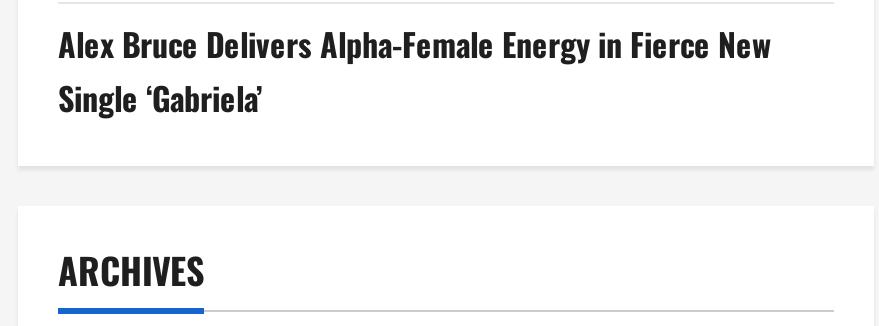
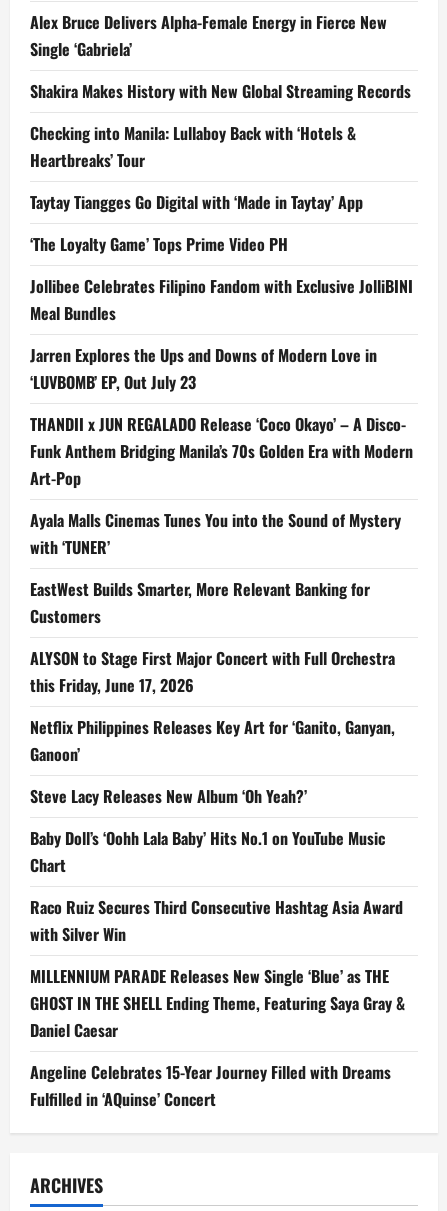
none -> [30,79,413,1111] Shakira Makes History with New Global Streaming Records | Checking into Manila: Lullaboy Back with ‘Hotels & | Heartbreaks’ Tour | Taytay Tiangges Go Digital with ‘Made in Taytay’ App | ‘The Loyalty Game’ Tops Prime Video PH | Jollibee Celebrates Filipino Fandom with Exclusive JolliBINI | Meal Bundles | Jarren Explores the Ups and Downs of Modern Love in | ‘LUVBOMB’ EP, Out July 23 | THANDII x JUN REGALADO Release ‘Coco Okayo’ – A Disco- | Funk Anthem Bridging Manila’s 70s Golden Era with Modern | Art-Pop | Ayala Malls Cinemas Tunes You into the Sound of Mystery | with ‘TUNER’ | EastWest Builds Smarter, More Relevant Banking for | Customers | ALYSON to Stage First Major Concert with Full Orchestra | this Friday, June 17, 2026 | Netflix Philippines Releases Key Art for ‘Ganito, Ganyan, | Ganoon’ | Steve Lacy Releases New Album ‘Oh Yeah?’ | Baby Doll’s ‘Oohh Lala Baby’ Hits No.1 on YouTube Music | Chart | Raco Ruiz Secures Third Consecutive Hashtag Asia Award | with Silver Win | MILLENNIUM PARADE Releases New Single ‘Blue’ as THE | GHOST IN THE SHELL Ending Theme, Featuring Saya Gray & | Daniel Caesar | Angeline Celebrates 15-Year Journey Filled with Dreams | Fulfilled in ‘AQuinse’ Concert

